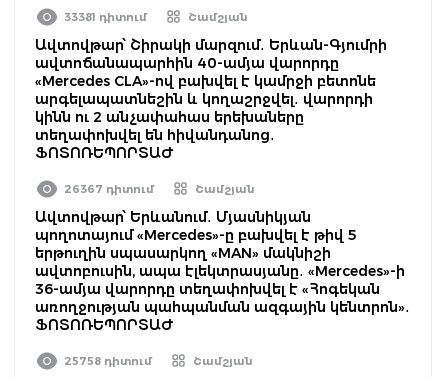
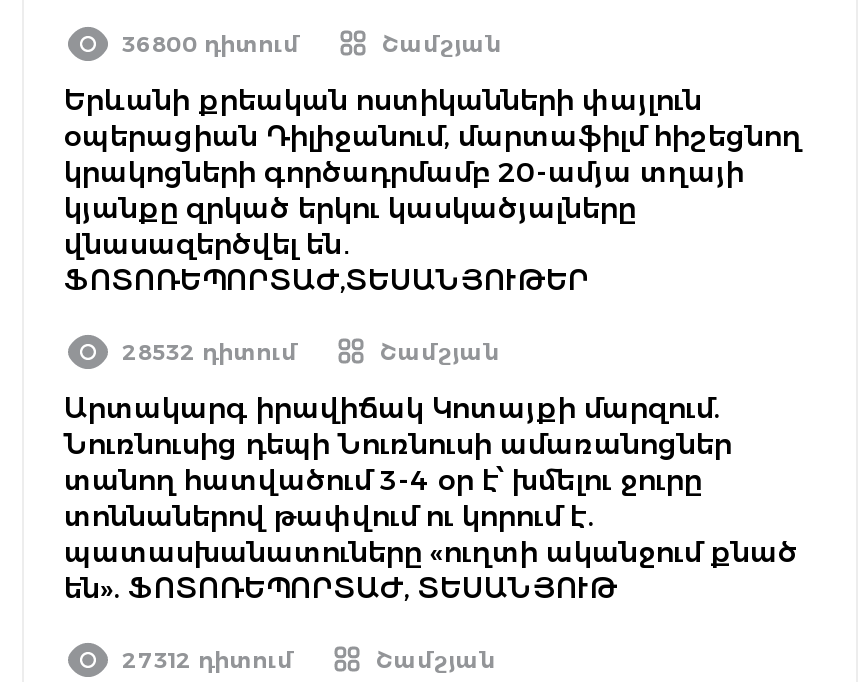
[64,10,147,24] 33381 դիտում -> [122,29,300,57] 36800 դիտում
[35,36,387,162] Ավտովթար՝ Շիրակի մարզում․ Երևան-Գյումրի | ավտոճանապարհին 40-ամյա վարորդը | «Mercedes CLA»-ով բախվել է կամրջի բետոնե | արգելապատնեշին և կողաշրջվել․ վարորդի | կինն ու 2 անչափահաս երեխաները | տեղափոխվել են հիվանդանոց․ | ՖՈՏՈՌԵՊՈՐՏԱԺ -> [64,81,802,297] Երևանի քրեական ոստիկանների փայլուն | օպերացիան Դիլիջանում, մարտաֆիլմ հիշեցնող | կրակոցների գործադրմամբ 20-ամյա տղայի | կյանքը զրկած երկու կասկածյալները | վնասազերծվել են․ | ՖՈՏՈՌԵՊՈՐՏԱԺ,ՏԵՍԱՆՅՈՒԹԵՐ
[64,182,154,196] 26367 դիտում -> [122,337,298,365] 28532 դիտում
[35,208,410,334] Ավտովթար՝ Երևանում․ Մյասնիկյան | պողոտայում «Mercedes»-ը բախվել է թիվ 5 | երթուղին սպասարկող «MAN» մակնիշի | ավտոբուսին, ապա էլեկտրասյանը․ «Mercedes»-ի | 36-ամյա վարորդը տեղափոխվել է «Հոգեկան | առողջության պահպանման ազգային կենտրոն»․ | ՖՈՏՈՌԵՊՈՐՏԱԺ -> [64,389,798,605] Արտակարգ իրավիճակ Կոտայքի մարզում. | Նուռնուսից դեպի Նուռնուսի ամառանոցներ | տանող հատվածում 3-4 օր է՝ խմելու ջուրը | տոննաներով թափվում ու կորում է. | պատասխանատուները «ուղտի ականջում քնած | են». ՖՈՏՈՌԵՊՈՐՏԱԺ, ՏԵՍԱՆՅՈՒԹ
[64,354,152,368] 25758 դիտում -> [122,645,294,673] 27312 դիտում

